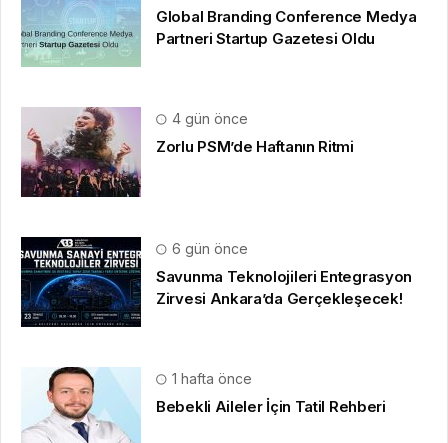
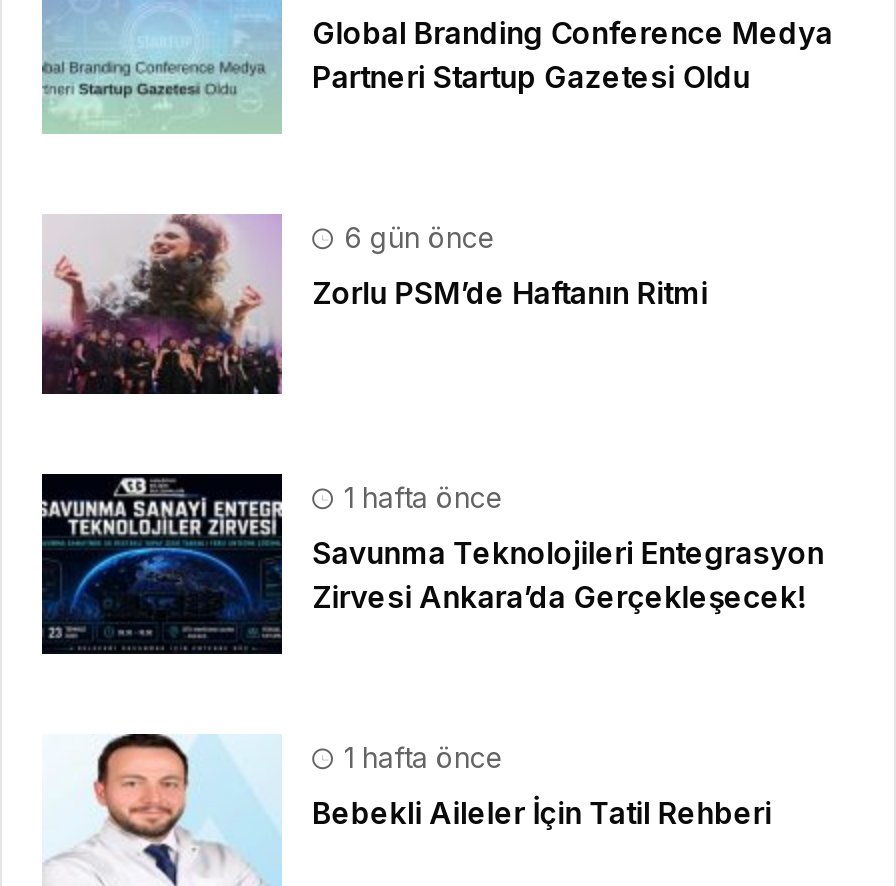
[168,110,248,127] 4 gün önce -> [336,220,496,254] 6 gün önce
[168,240,248,257] 6 gün önce -> [336,480,504,514] 1 hafta önce

